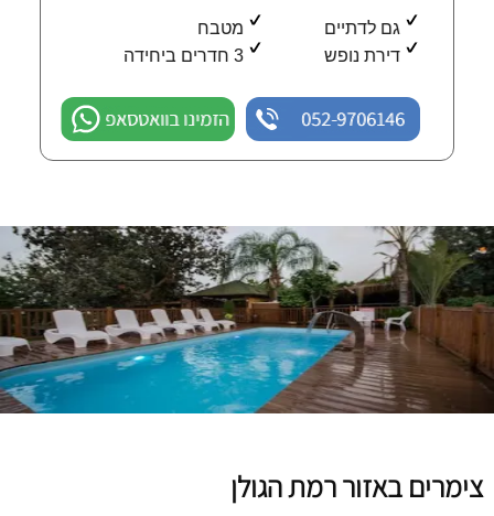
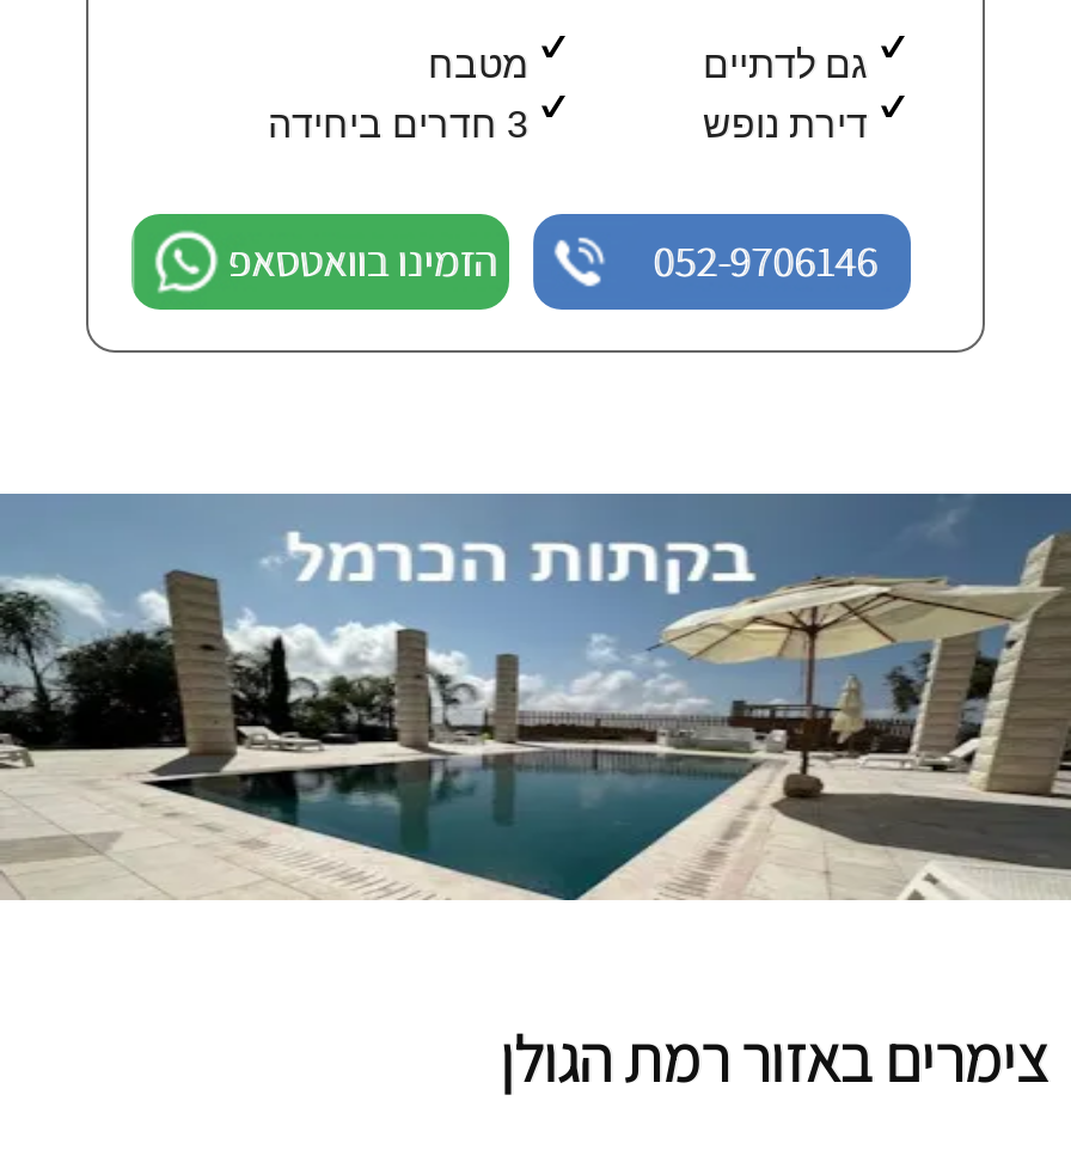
[3,225,491,415] [image] -> [7,491,1064,900] [image]

